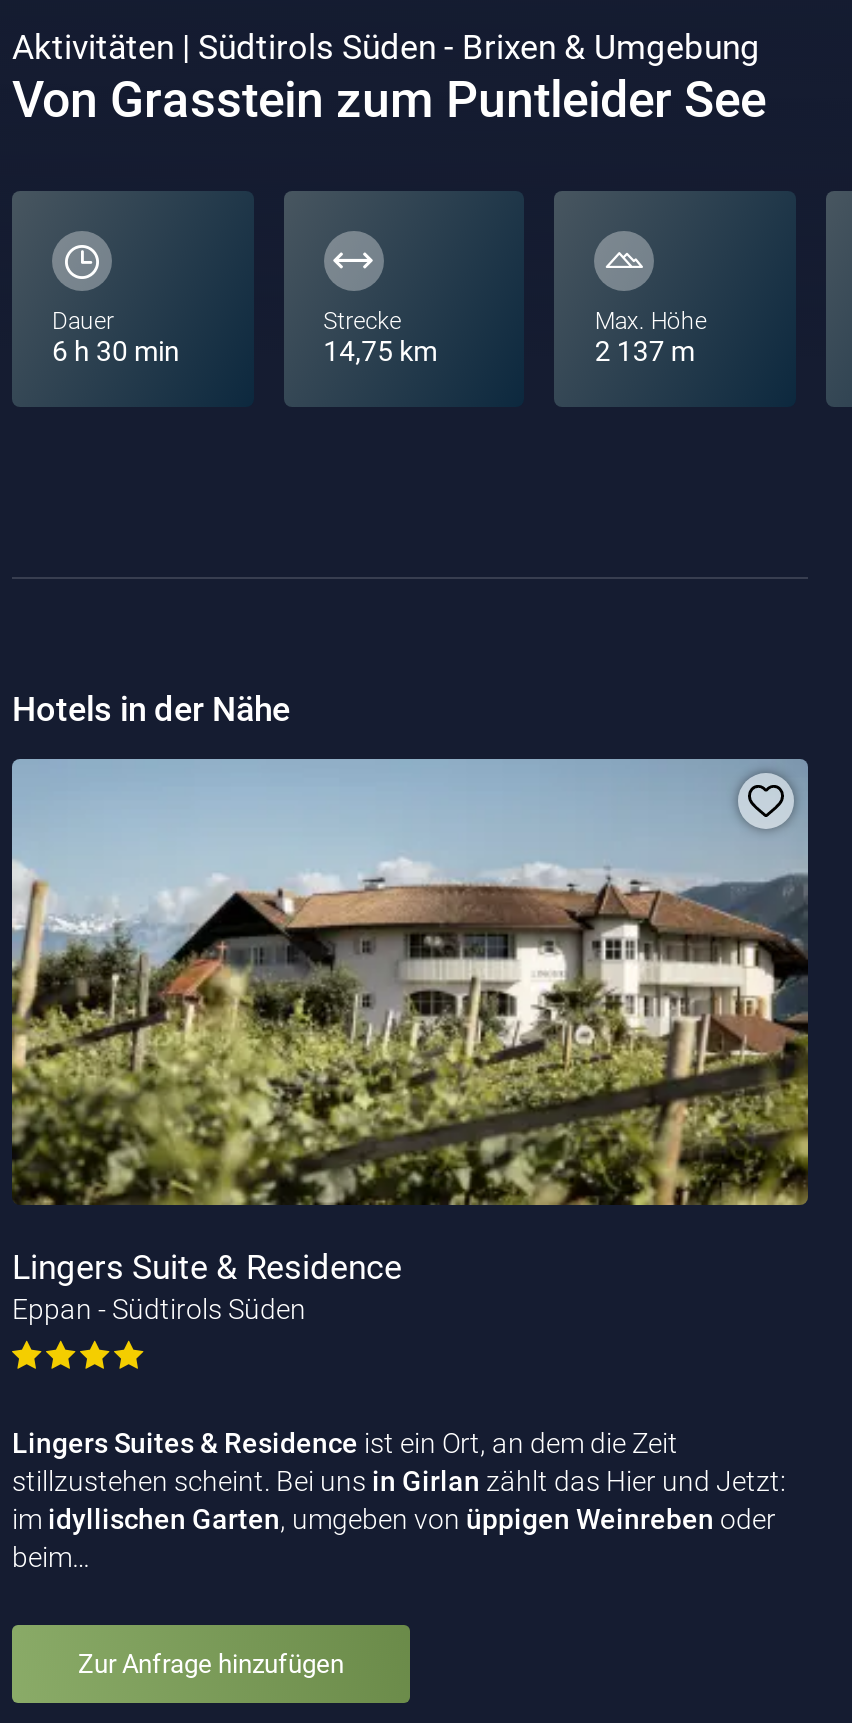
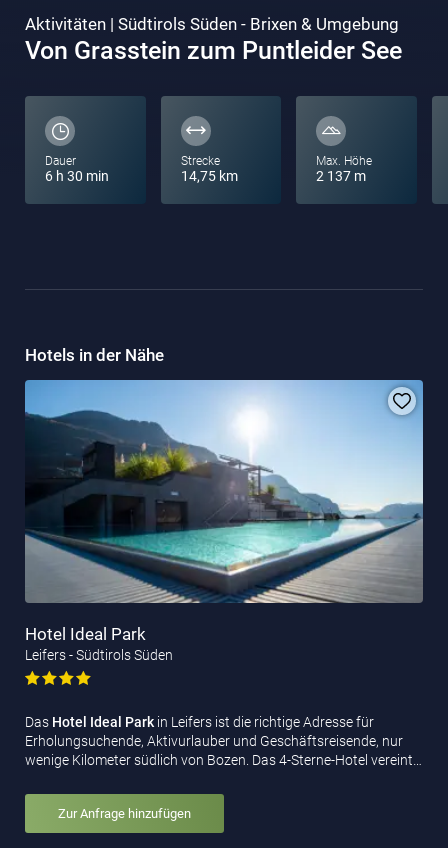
[10,759,808,1325] [image] | Lingers Suite & Residence | Eppan - Südtirols Süden -> [25,380,424,663] [image] | Hotel Ideal Park | Leifers - Südtirols Süden
[12,1427,786,1573] Lingers Suites & Residence ist ein Ort, an dem die Zeit | stillzustehen scheint. Bei uns in Girlan zählt das Hier und Jetzt: | im idyllischen Garten, umgeben von üppigen Weinreben oder | beim… -> [25,714,422,768] Das Hotel Ideal Park in Leifers ist die richtige Adresse für | Erholungsuchende, Aktivurlauber und Geschäftsreisende, nur | wenige Kilometer südlich von Bozen. Das 4-Sterne-Hotel vereint…

